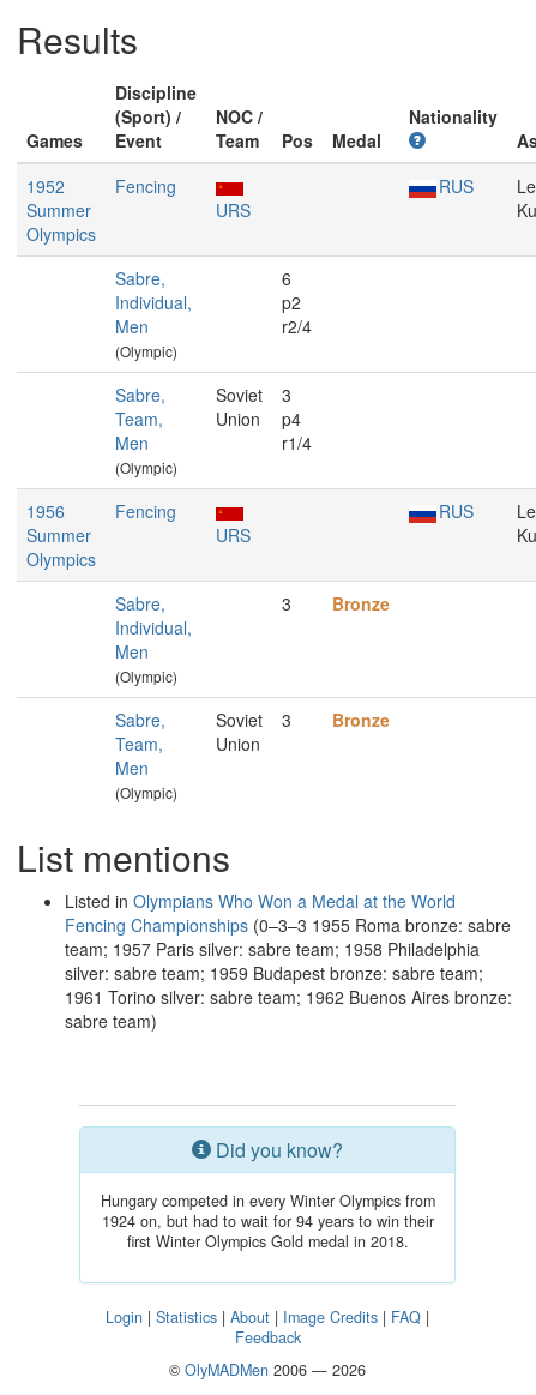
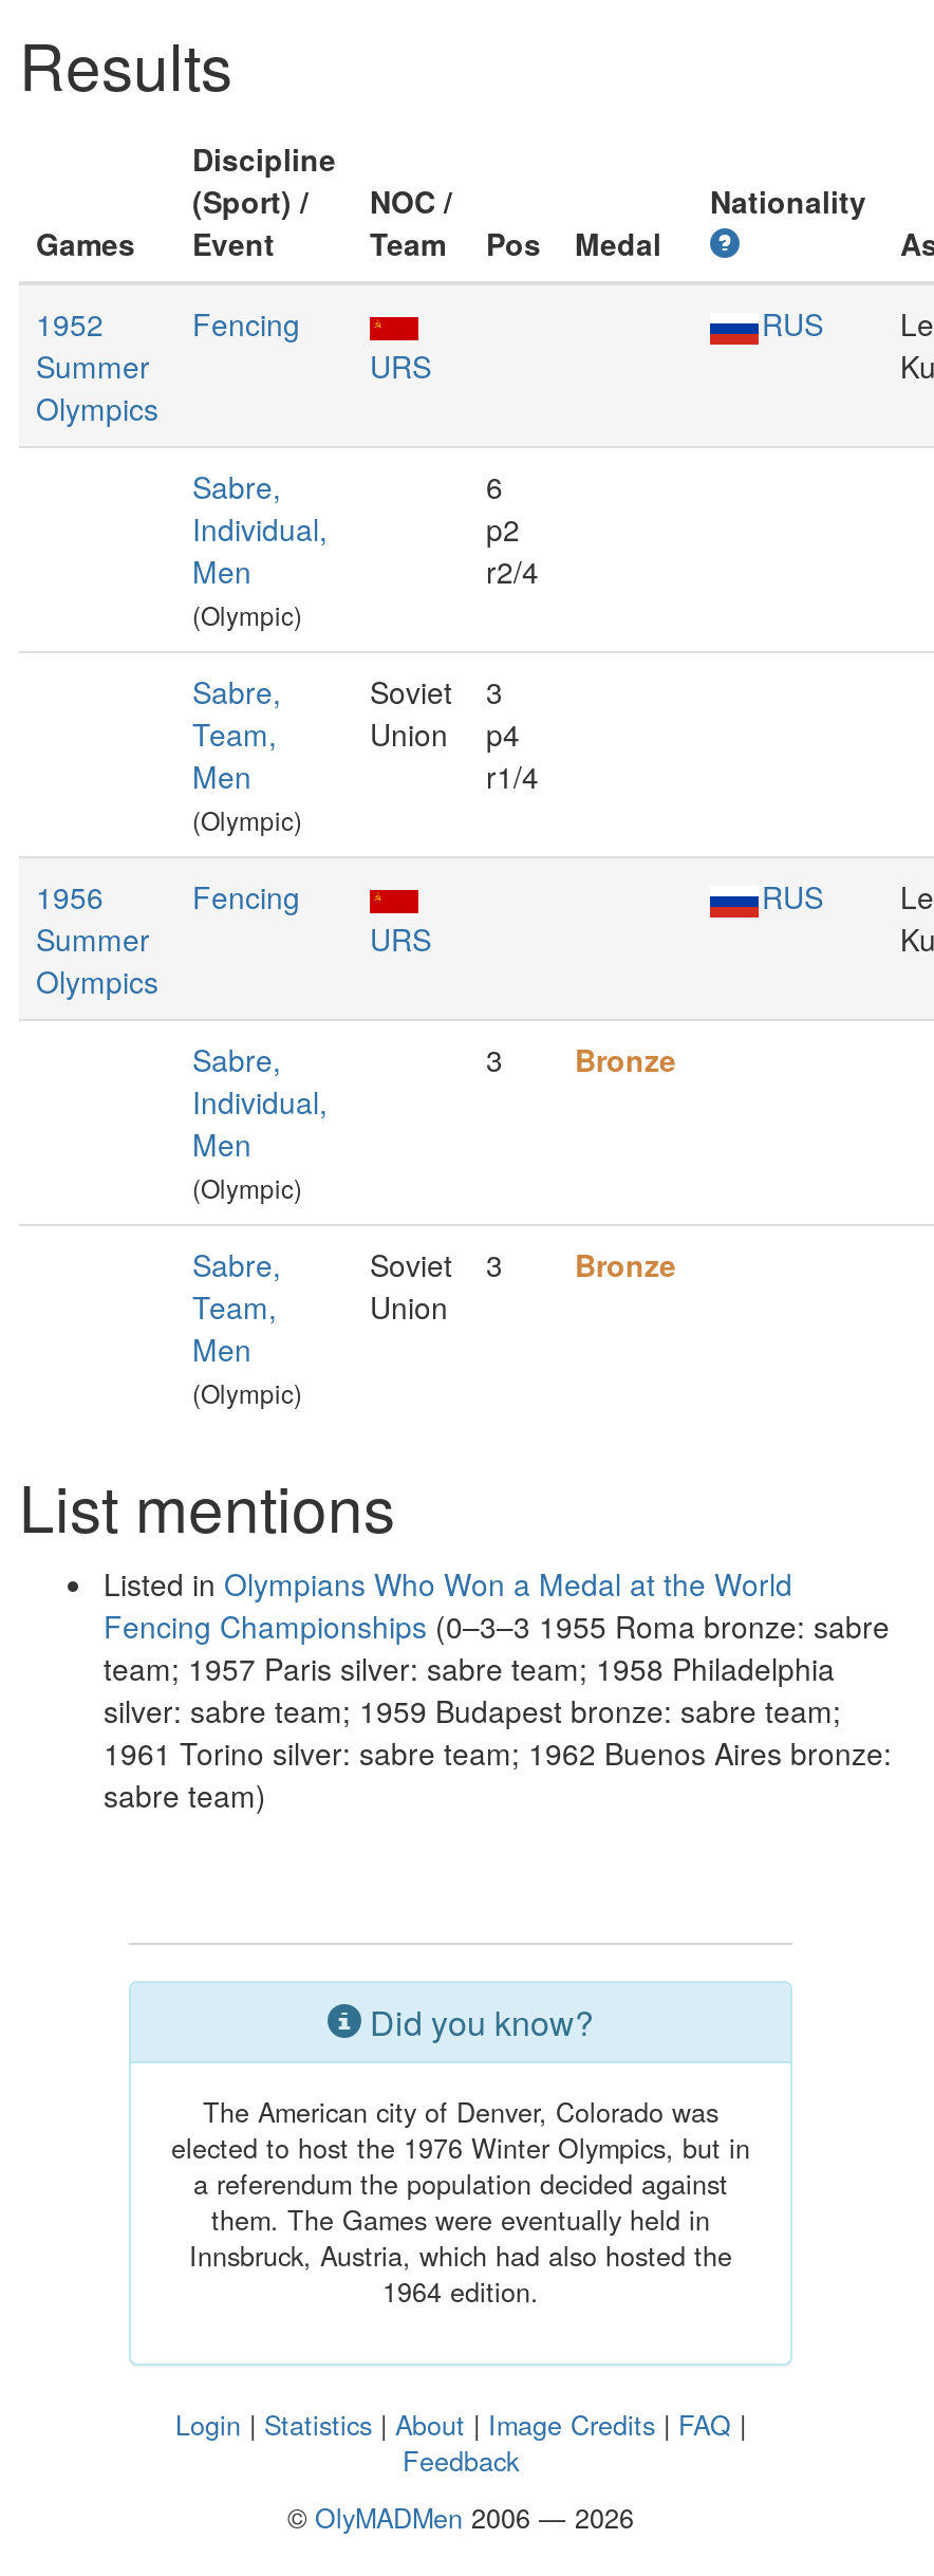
[100,1190,435,1252] Hungary competed in every Winter Olympics from | 1924 on, but had to wait for 94 years to win their | first Winter Olympics Gold medal in 2018. -> [171,2093,750,2311] The American city of Denver, Colorado was | elected to host the 1976 Winter Olympics, but in | a referendum the population decided against | them. The Games were eventually held in | Innsbruck, Austria, which had also hosted the | 1964 edition.

